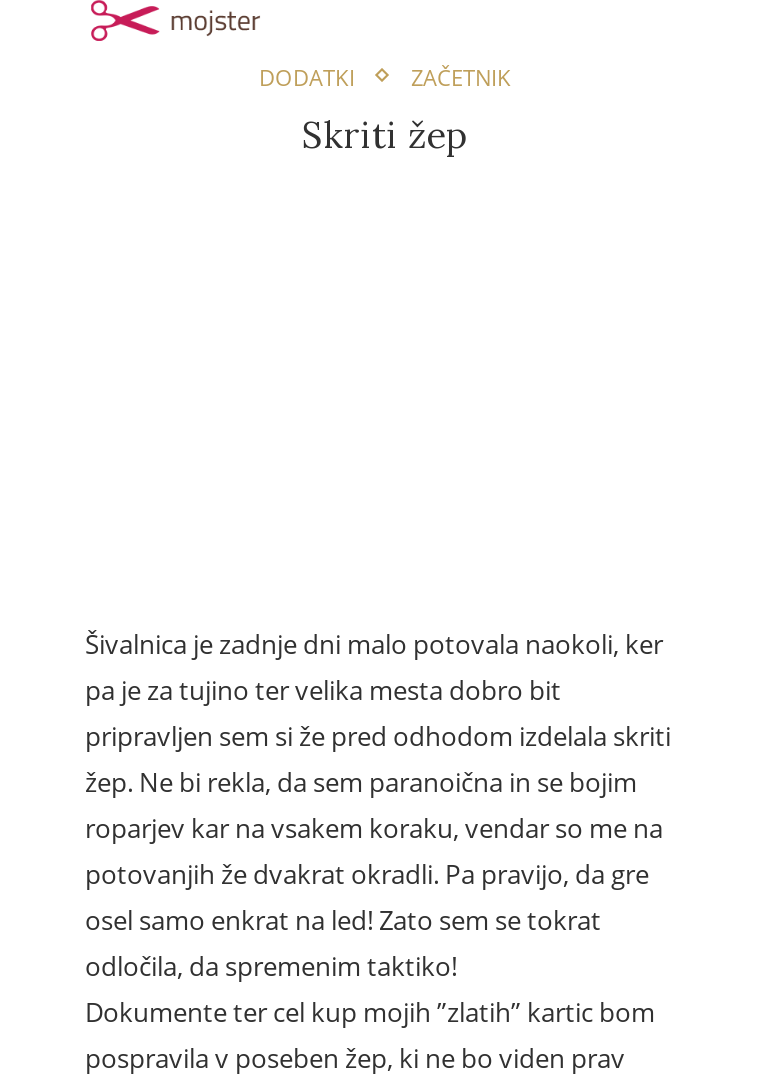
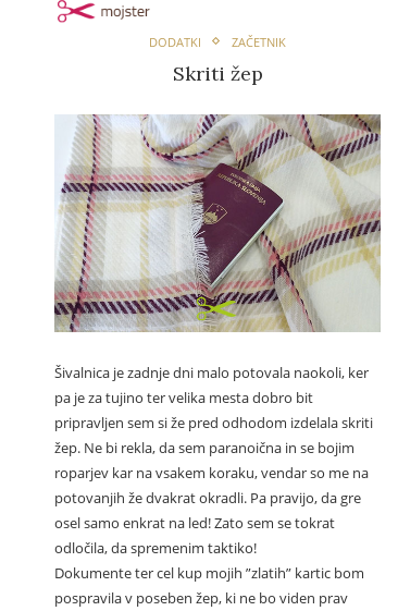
none -> [53,113,382,333] [image]

